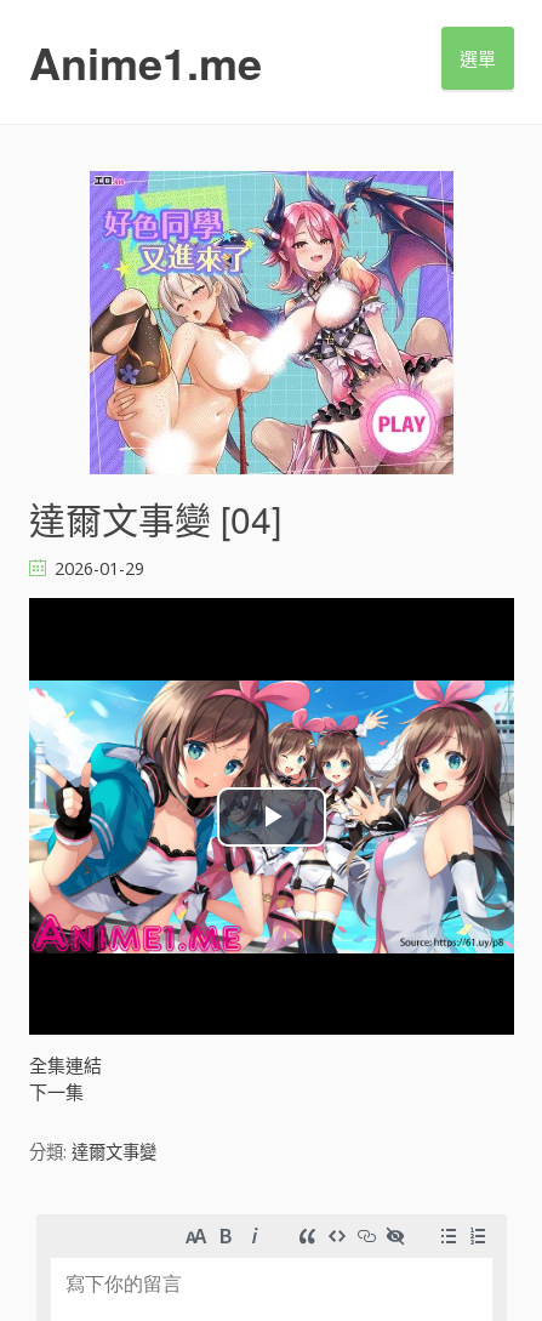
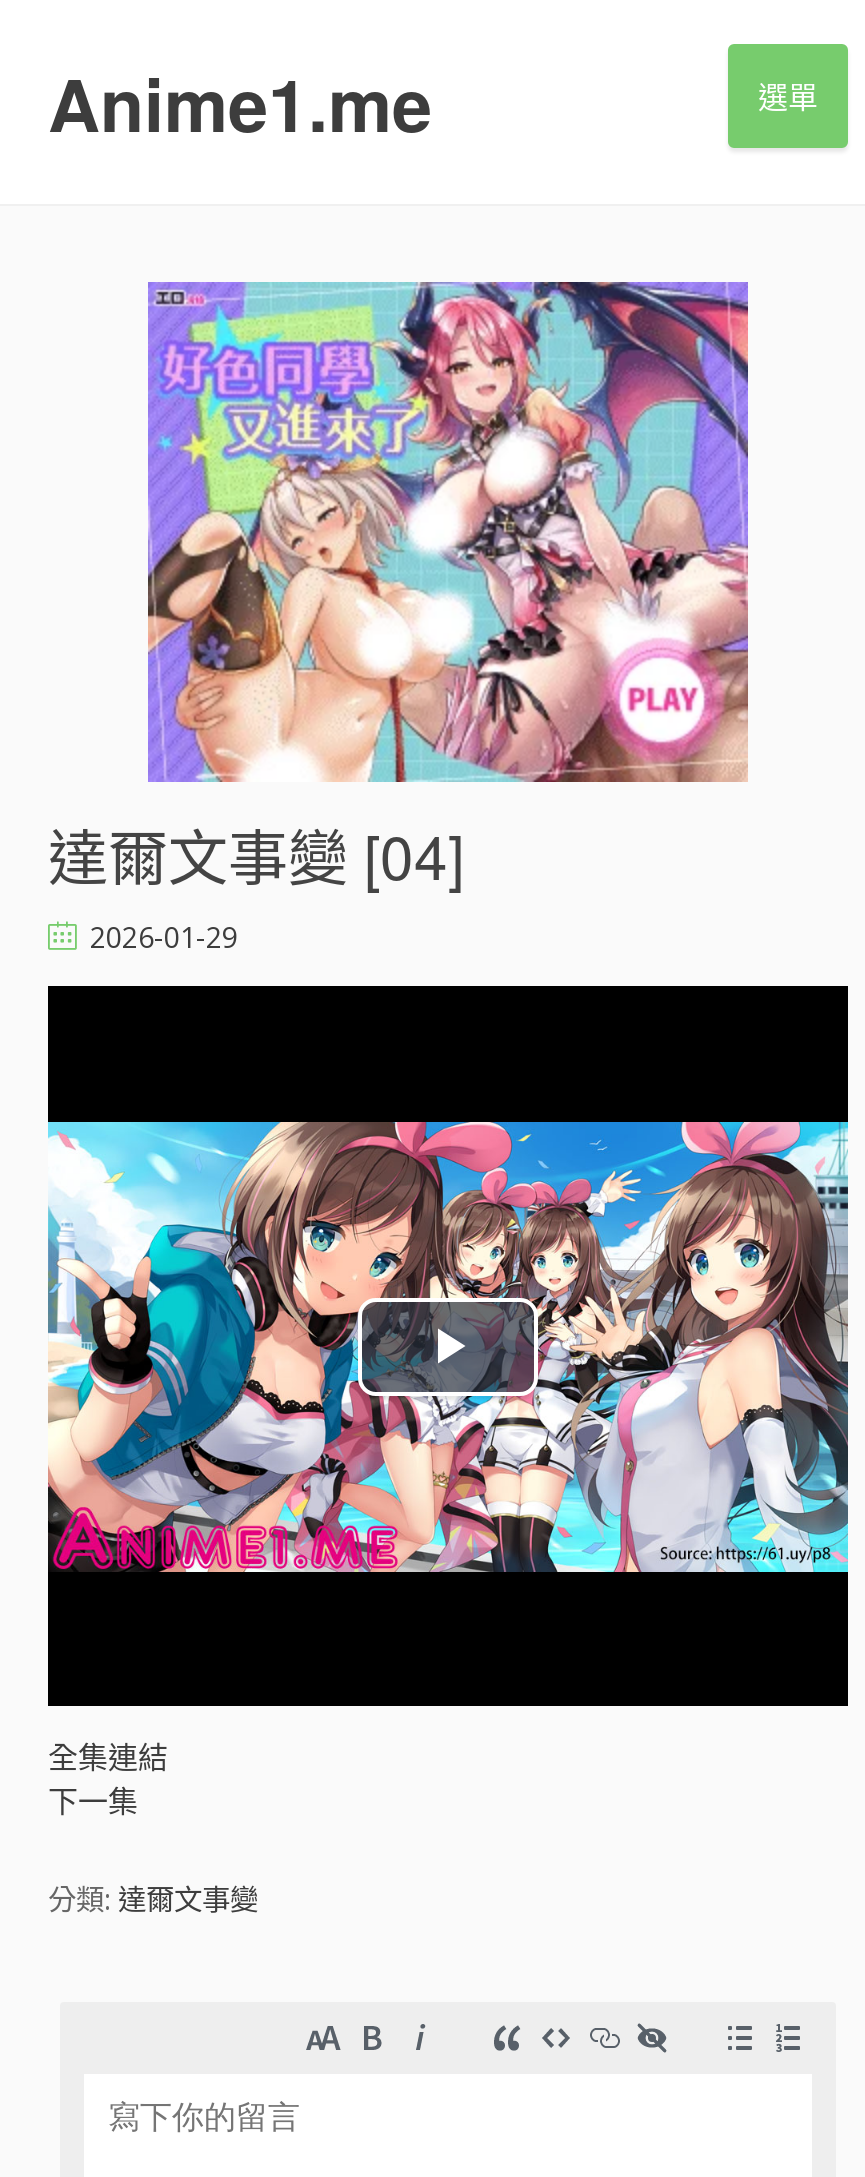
[89,170,455,476] [image] -> [146,280,750,782] [image]

